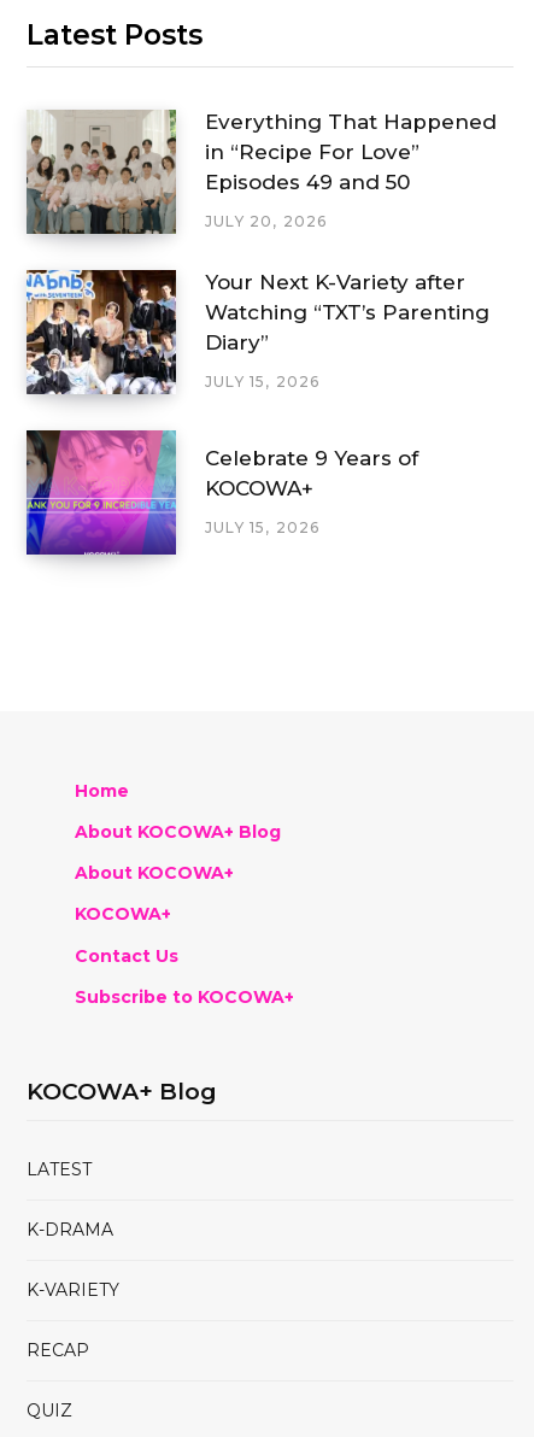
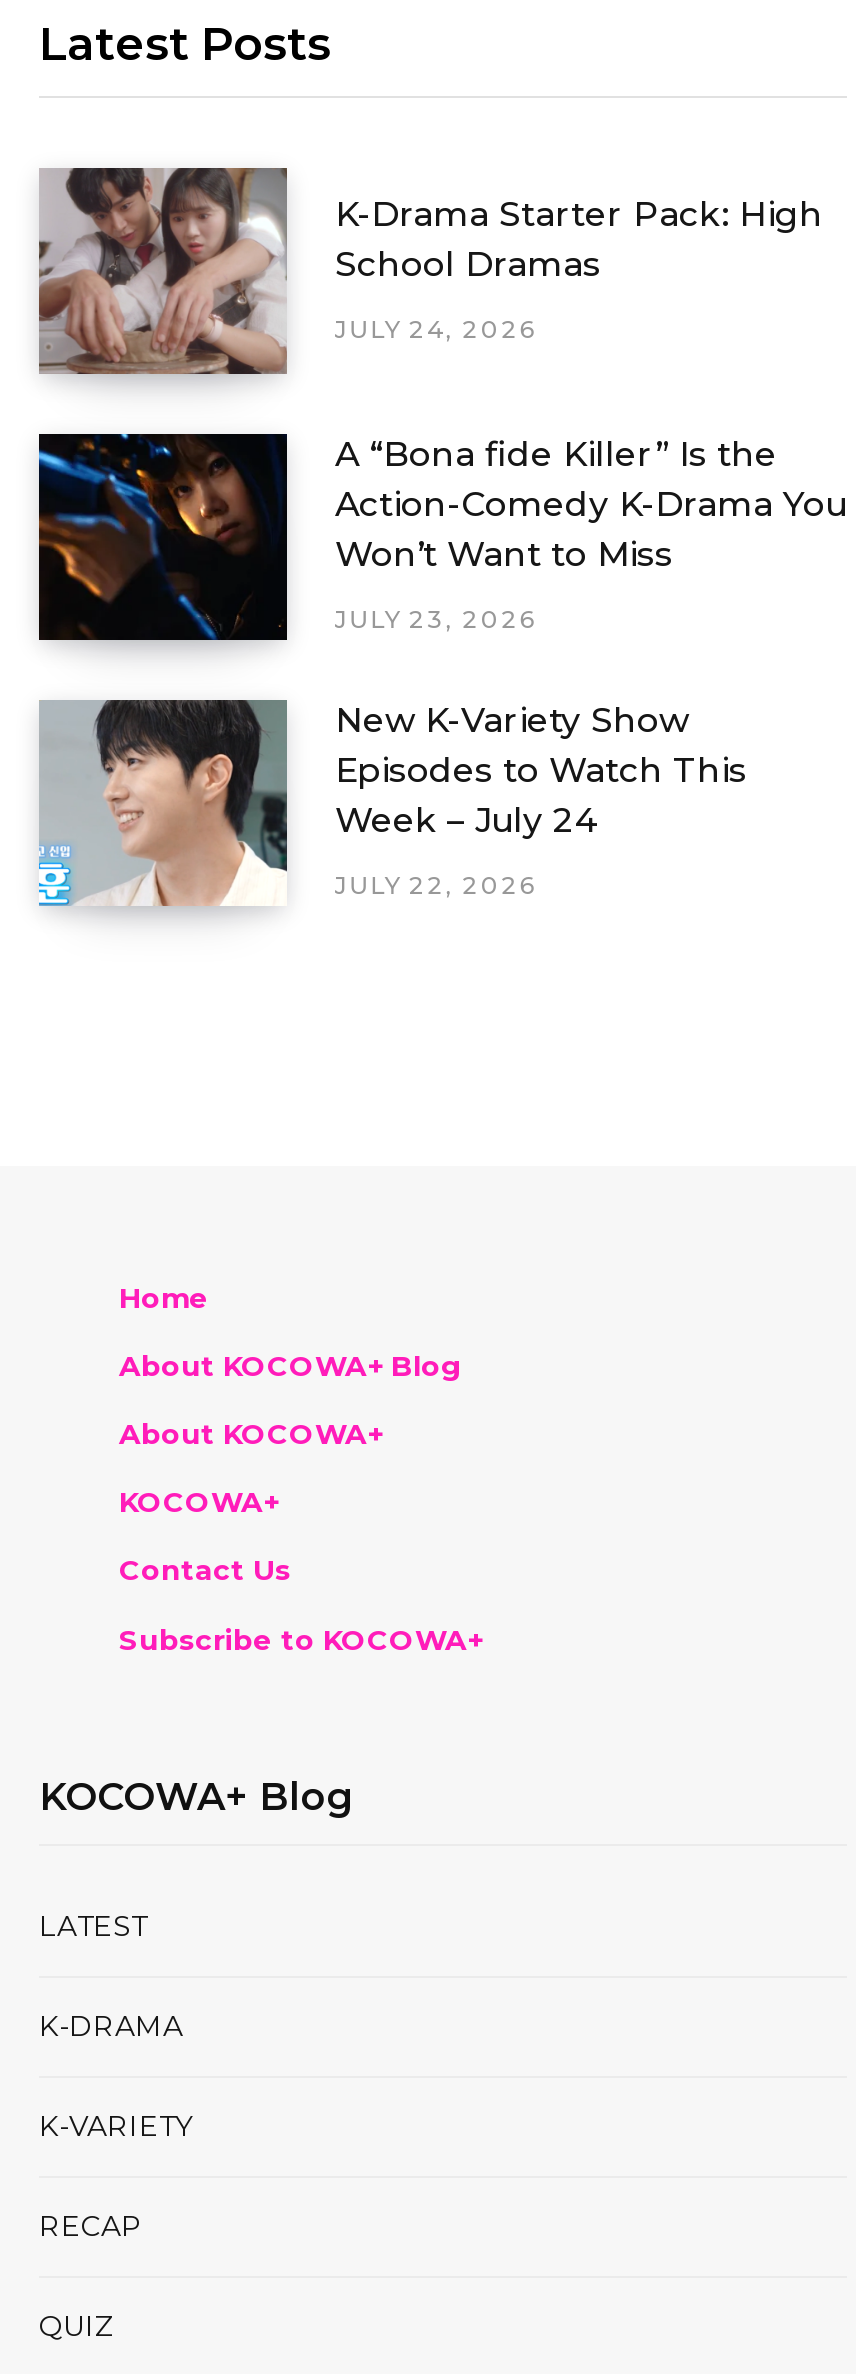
[27,110,497,235] [image] | Everything That Happened | in “Recipe For Love” | Episodes 49 and 50 -> [39,168,823,374] [image] | K-Drama Starter Pack: High | School Dramas
[205,212,327,230] JULY 20, 2026 -> [335,313,536,343] JULY 24, 2026
[25,269,489,395] [image] | Your Next K-Variety after | Watching “TXT’s Parenting | Diary” -> [37,432,847,642] [image] | A “Bona fide Killer” Is the | Action-Comedy K-Drama You | Won’t Want to Miss
[205,373,320,391] JULY 15, 2026 -> [335,604,536,634] JULY 23, 2026
[25,429,418,556] [image] | Celebrate 9 Years of | KOCOWA+ -> [39,698,747,906] [image] | New K-Variety Show | Episodes to Watch This | Week – July 24
[205,518,320,536] JULY 15, 2026 -> [335,870,536,900] JULY 22, 2026

